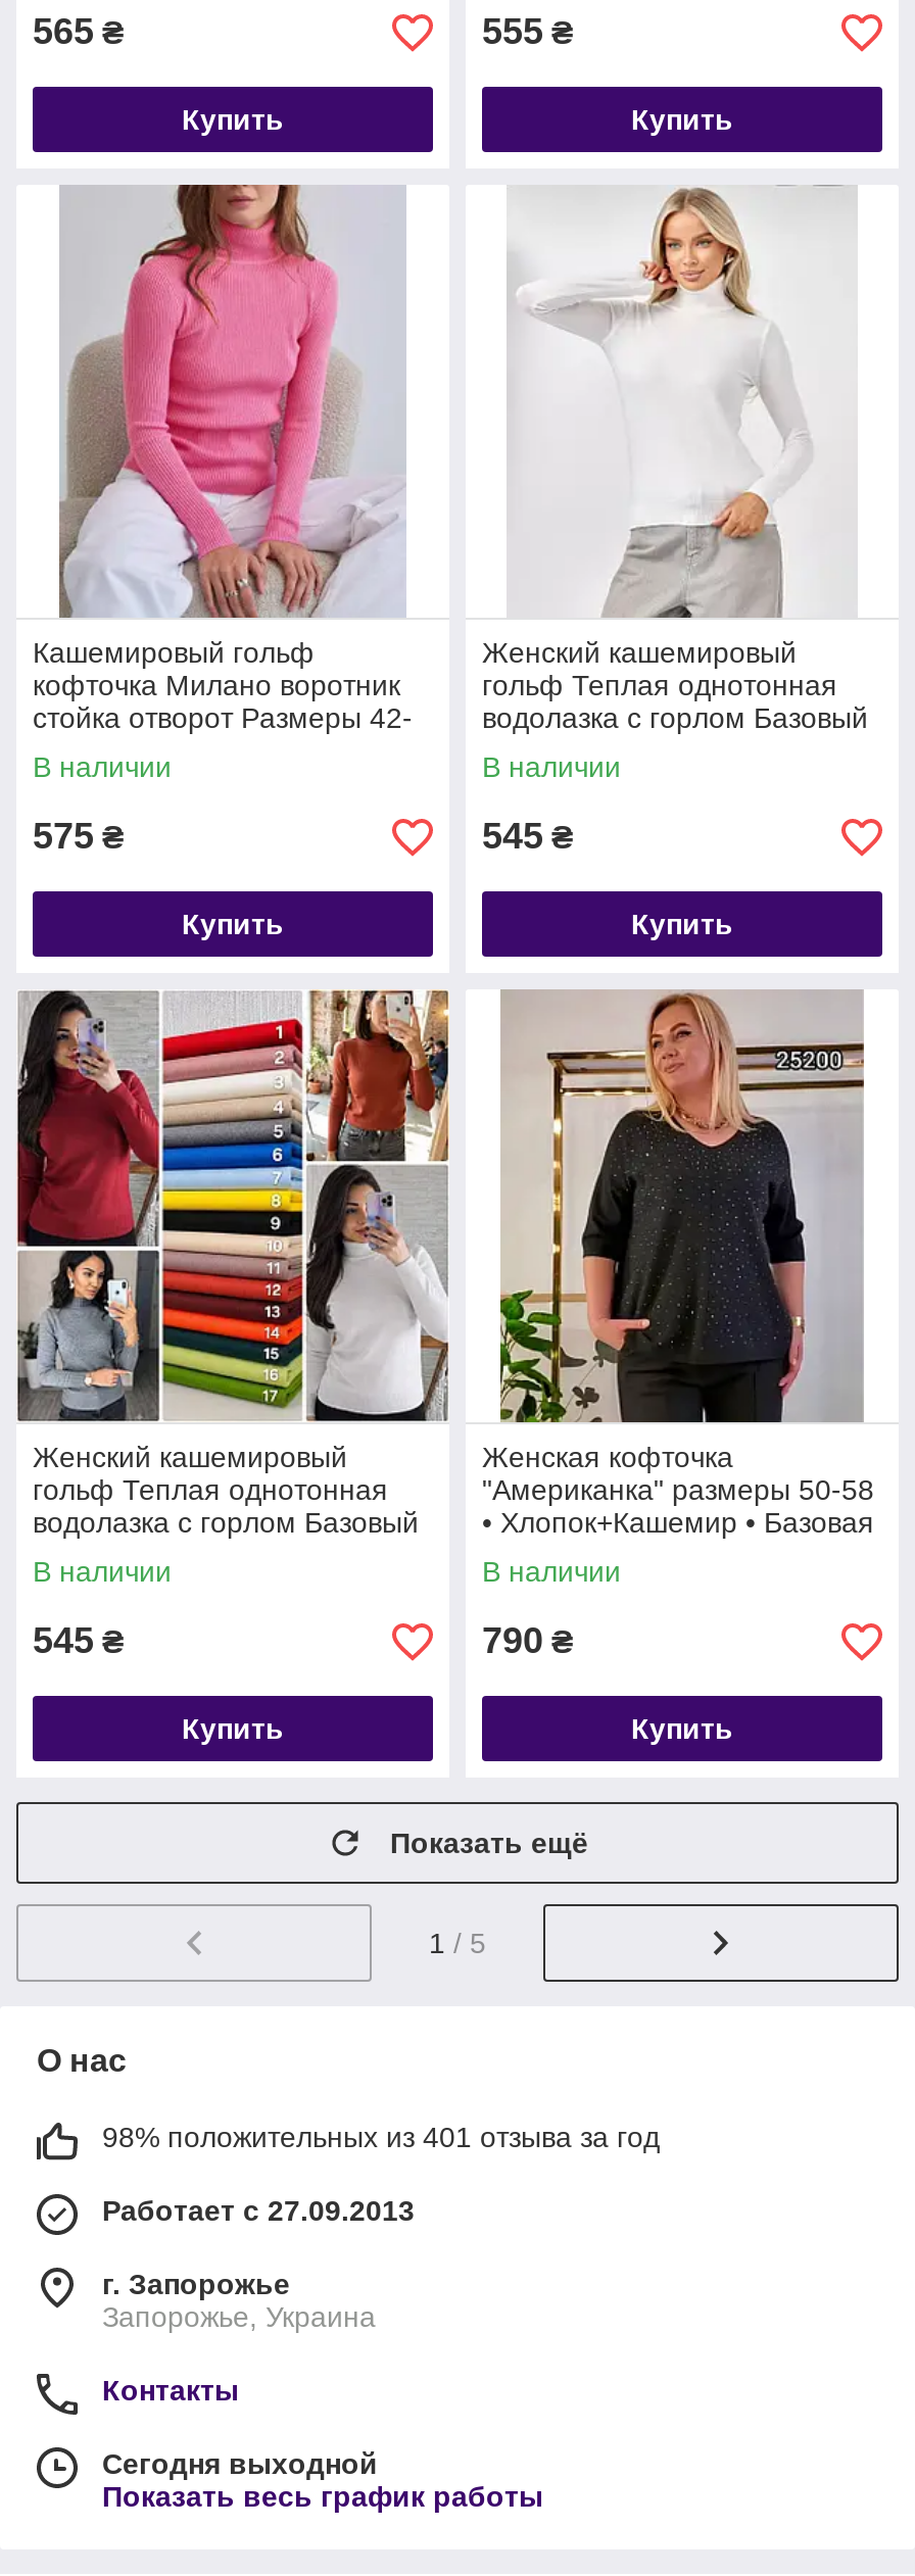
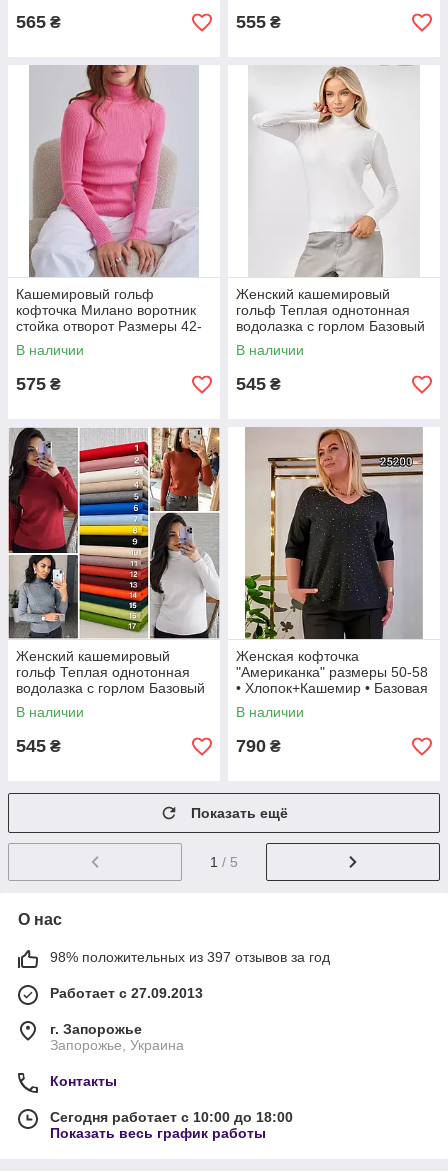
[182,103,284,136] Купить -> none
[631,103,733,136] Купить -> none
[182,908,284,940] Купить -> none
[631,908,733,940] Купить -> none
[182,1712,284,1745] Купить -> none
[631,1712,733,1745] Купить -> none
[102,2121,660,2153] 98% положительных из 401 отзыва за год -> [50,949,330,965] 98% положительных из 397 отзывов за год
[102,2447,378,2480] Сегодня выходной -> [50,1109,293,1125] Сегодня работает с 10:00 до 18:00

